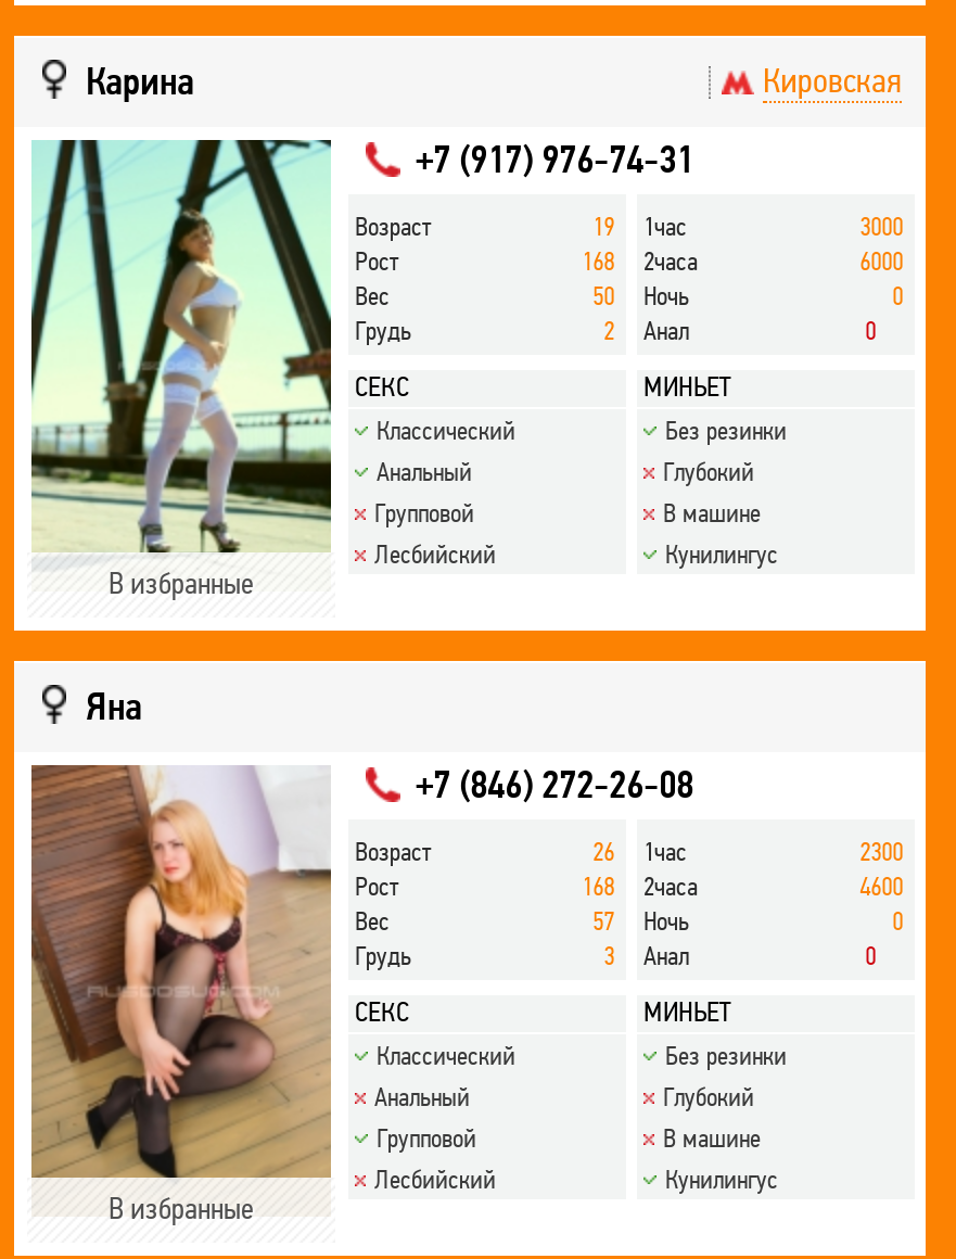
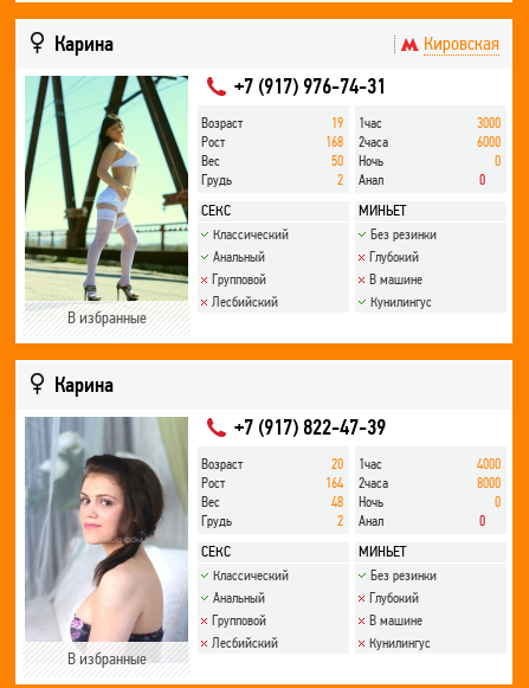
[86,683,142,730] Яна -> [54,372,114,398] Карина
[29,761,693,1182] [image] | +7 (846) 272-26-08 -> [25,414,386,643] [image] | +7 (917) 822-47-39
[593,837,687,867] 26 1час -> [331,456,382,472] 20 1час
[860,837,903,867] 2300 -> [477,456,500,472] 4000
[582,872,698,902] 168 2часа -> [325,475,388,491] 164 2часа
[860,872,903,902] 4600 -> [477,475,500,491] 8000
[593,906,689,937] 57 Ночь -> [331,494,383,510] 48 Ночь
[604,941,689,971] 3 Анал -> [337,513,383,529] 2 Анал

